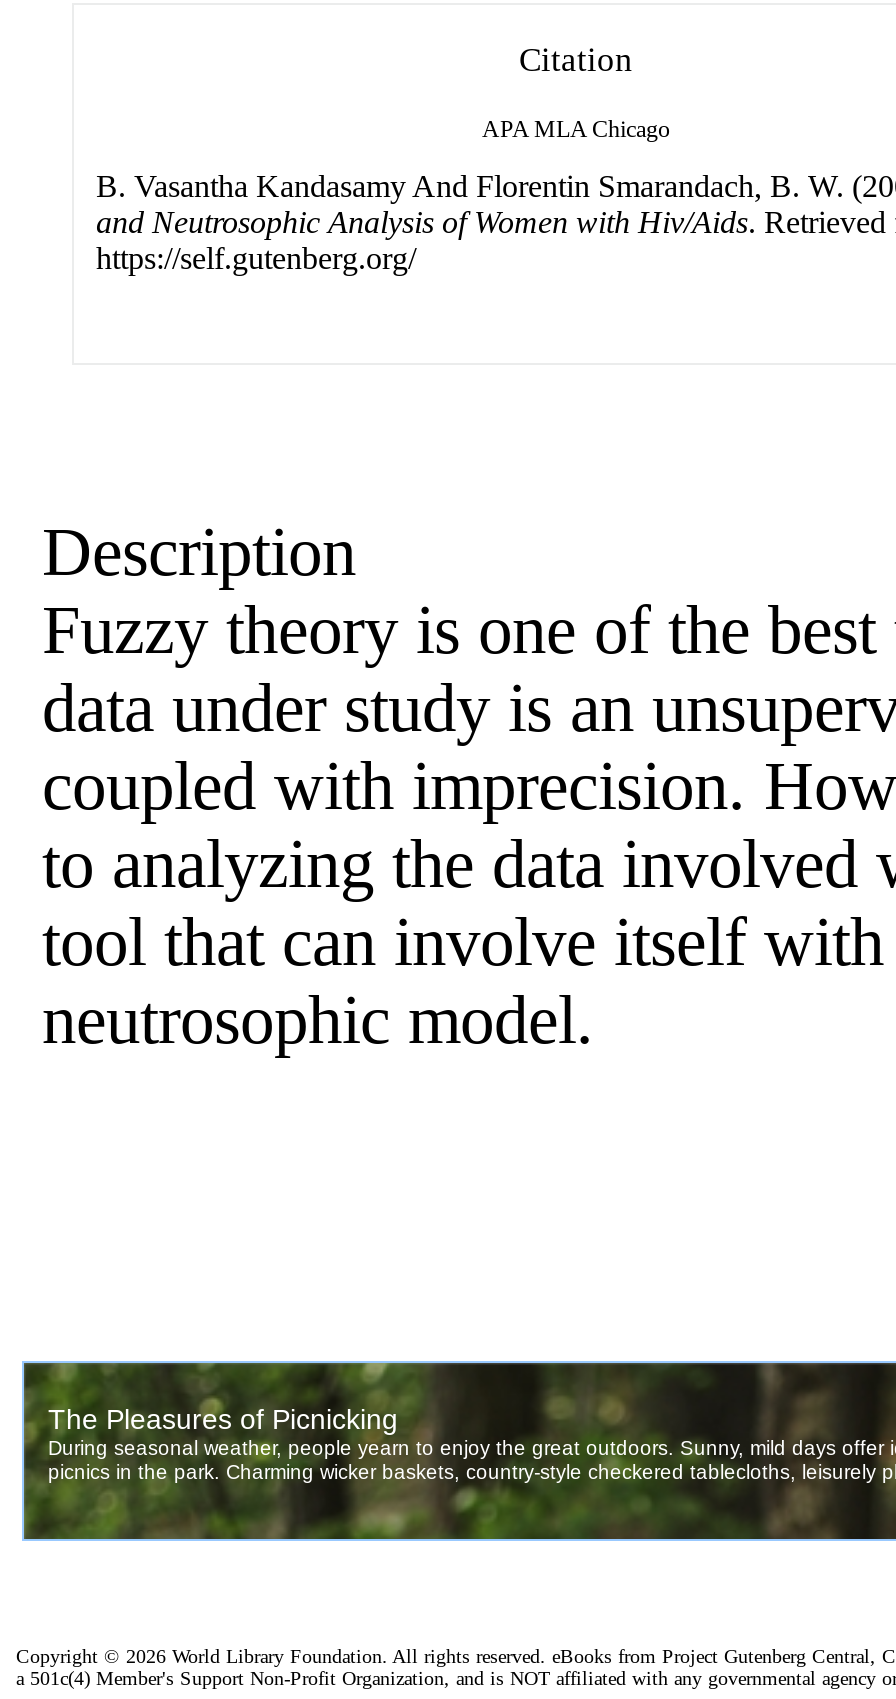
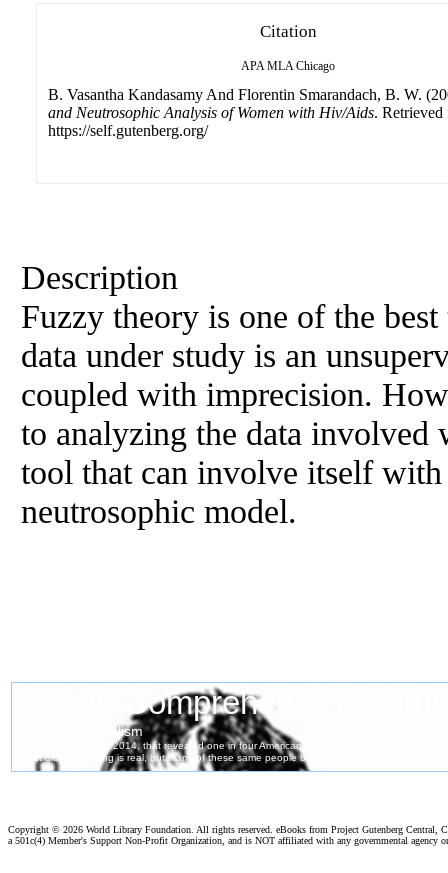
[22,1361,890,1541] [image] -> [12,683,445,772] [image]

